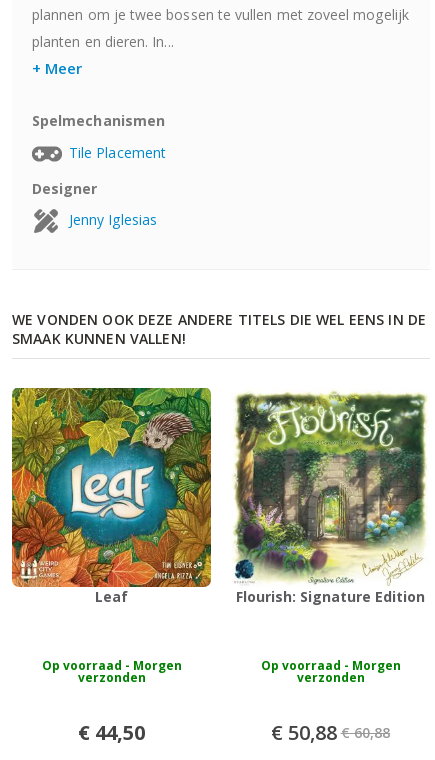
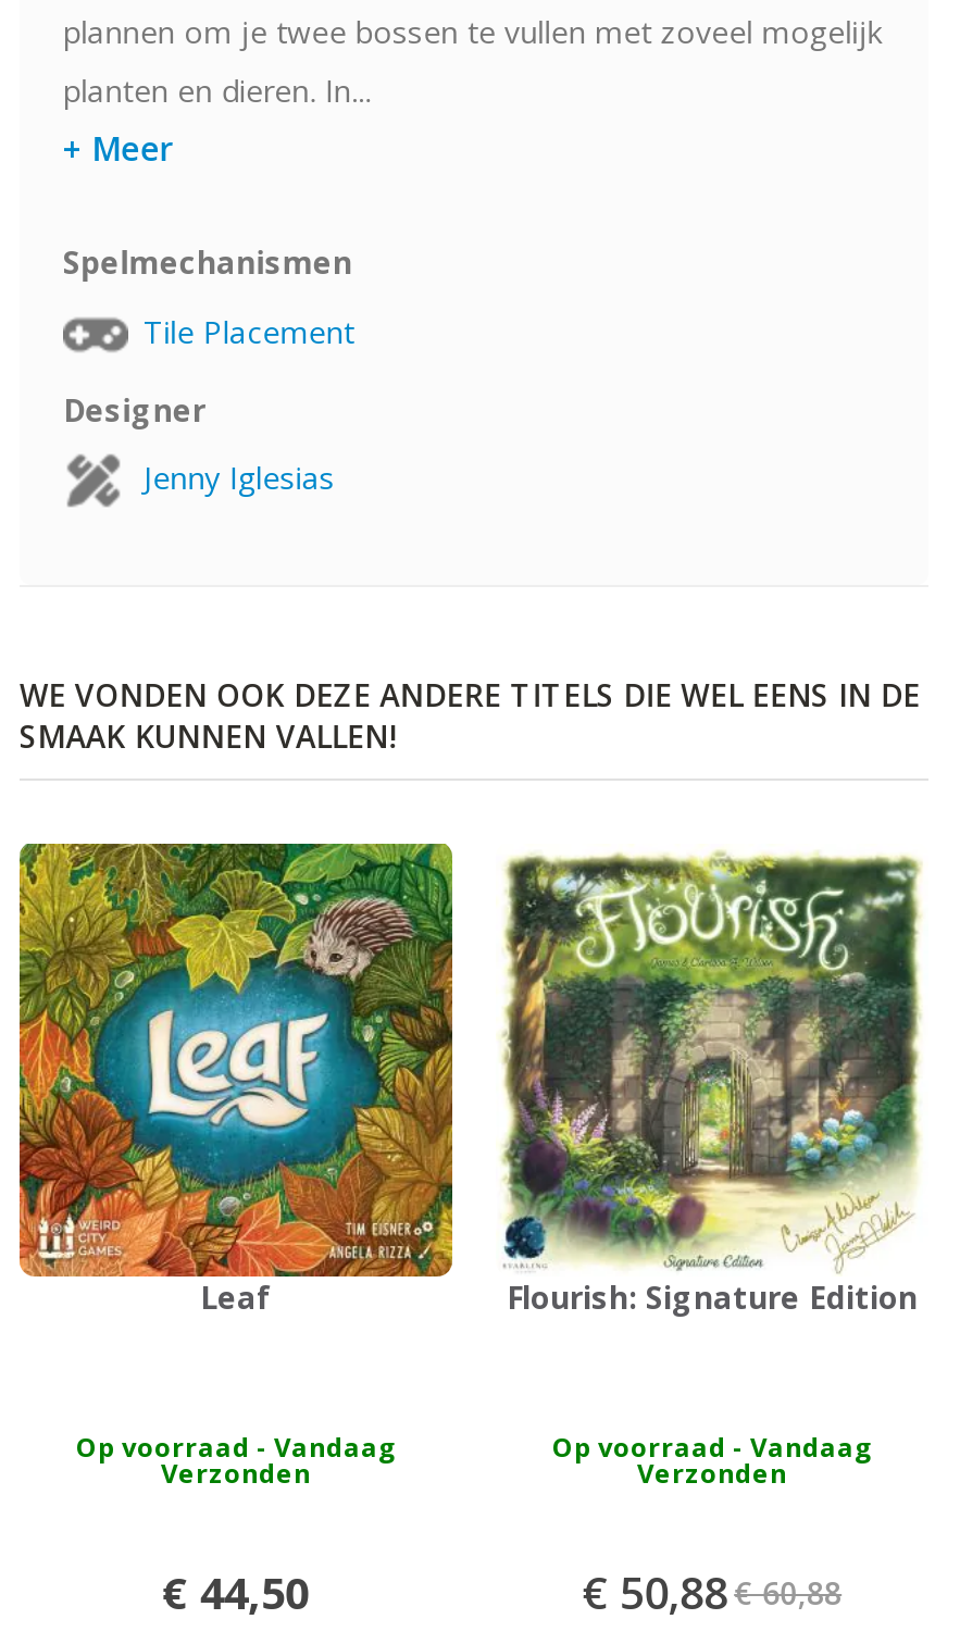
[41,657,181,686] Op voorraad - Morgen | verzonden -> [76,1429,396,1492] Op voorraad - Vandaag | Verzonden
[260,657,400,686] Op voorraad - Morgen | verzonden -> [552,1429,872,1492] Op voorraad - Vandaag | Verzonden

